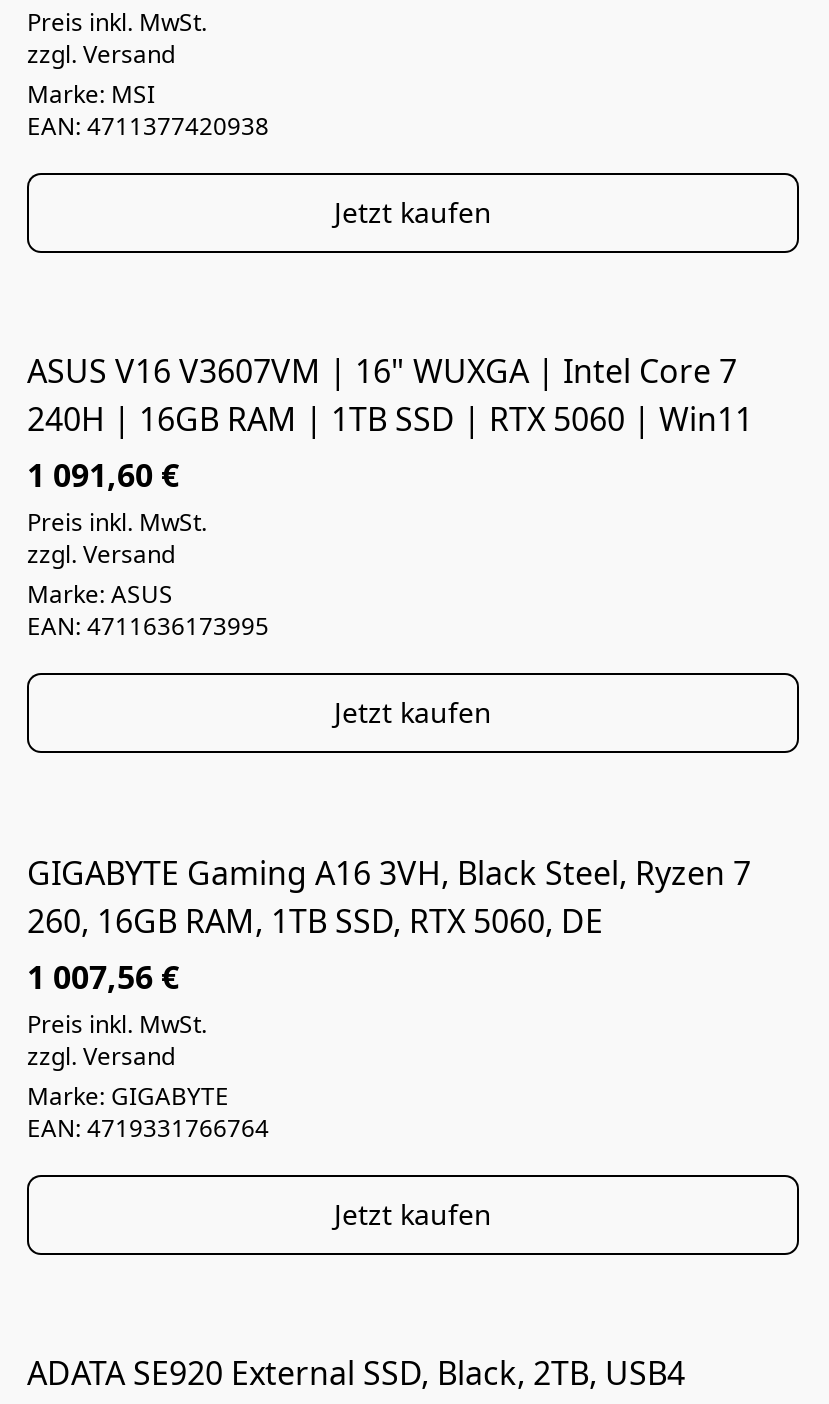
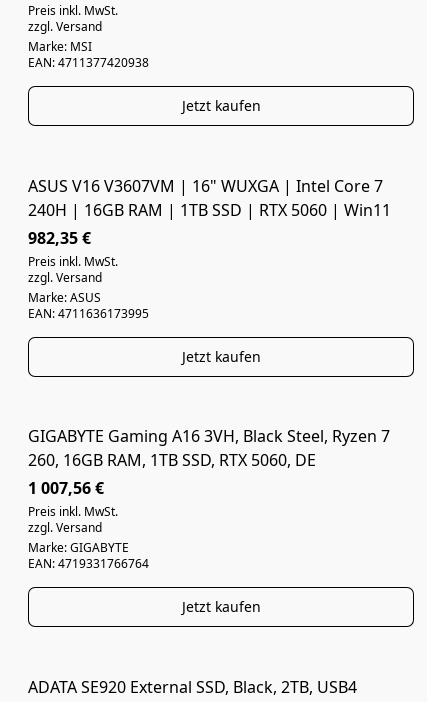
[27,453,179,497] 1 091,60 € -> [28,227,91,249] 982,35 €

